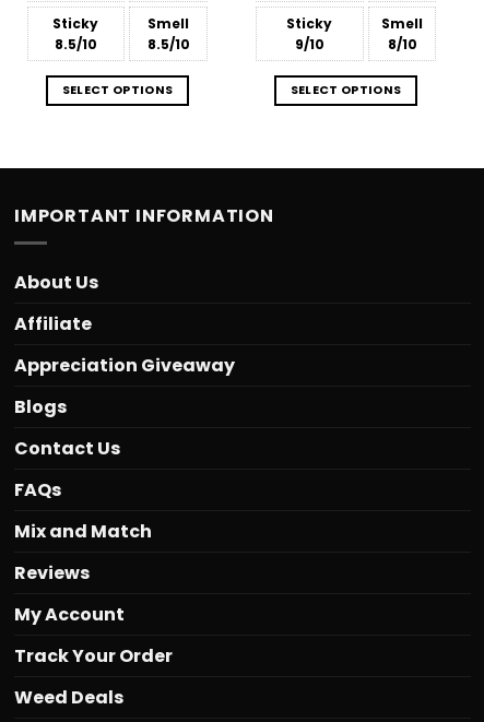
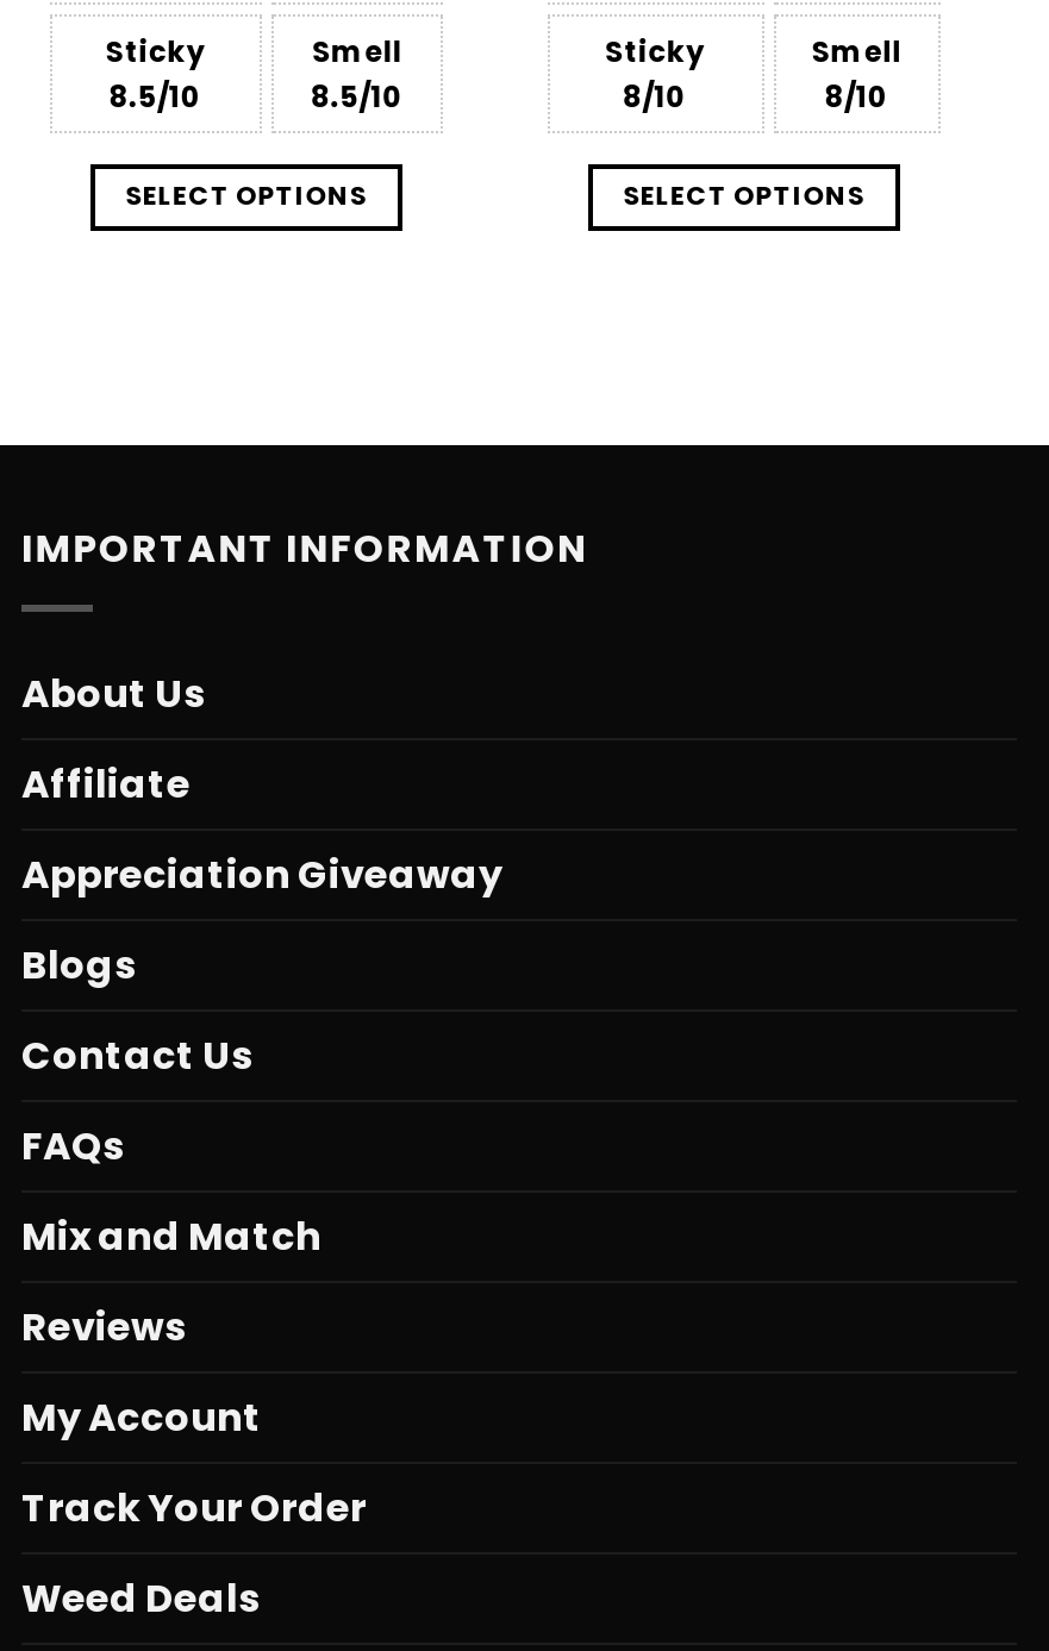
[295,35,324,54] 9/10 -> [623,77,687,118] 8/10

